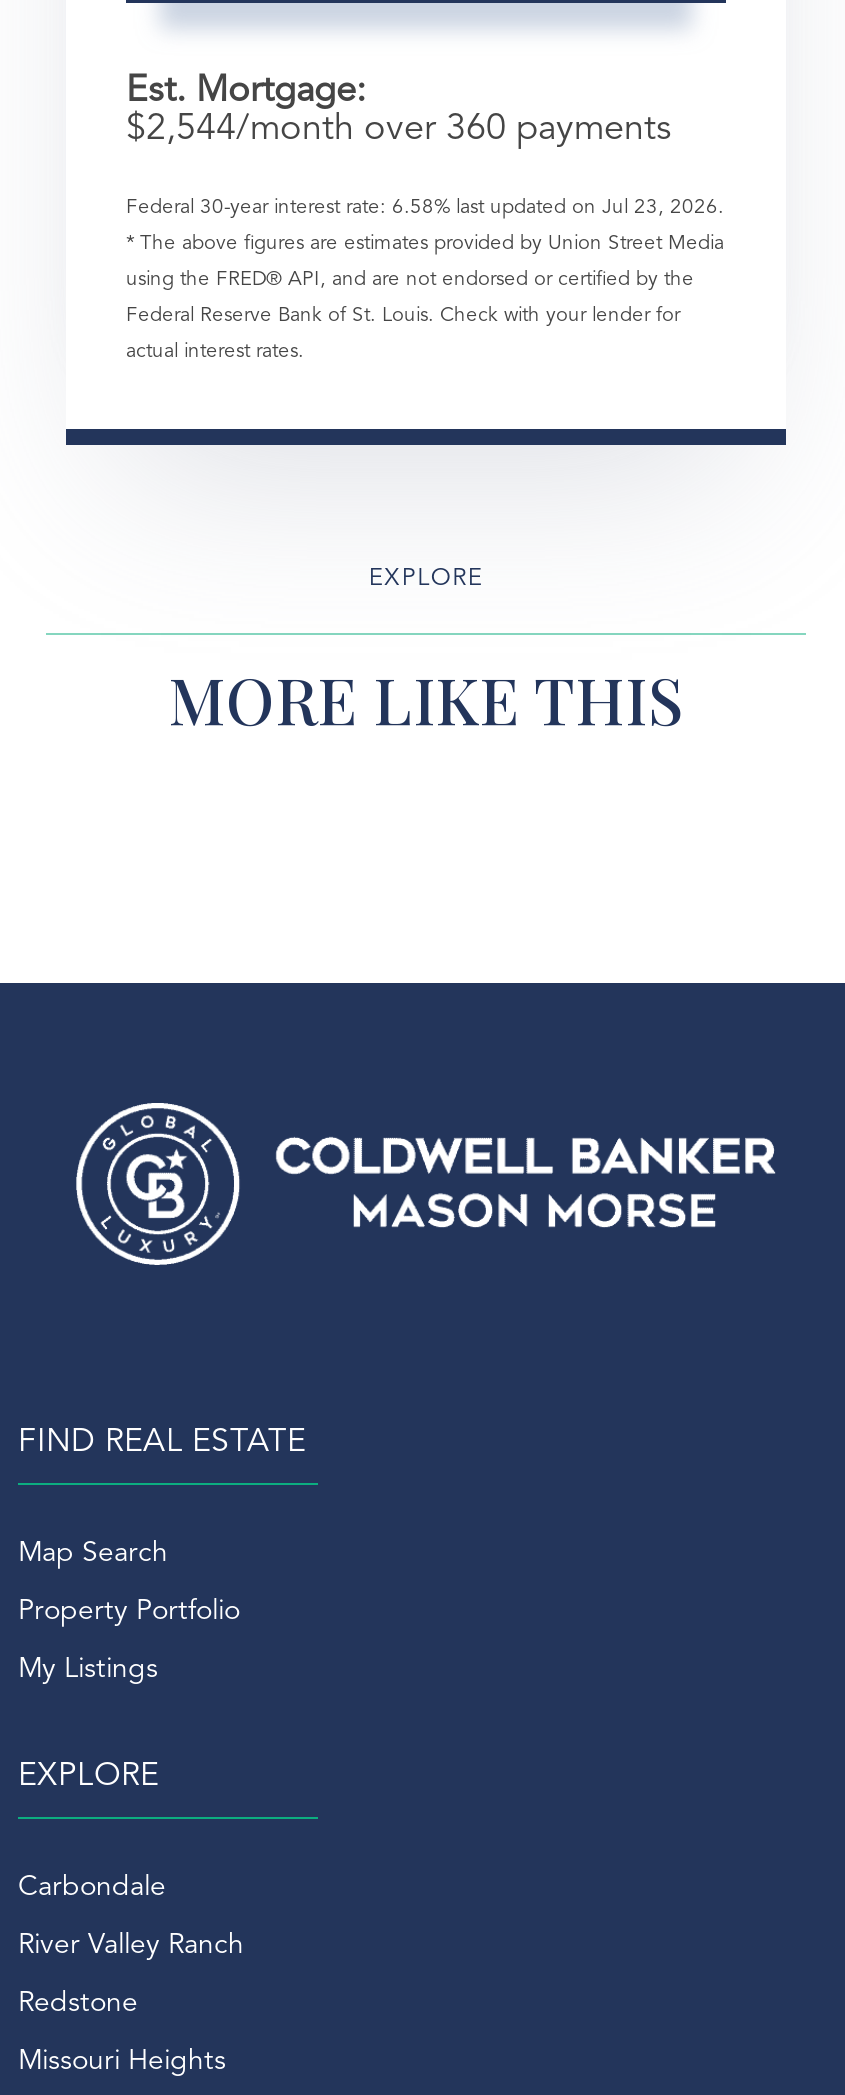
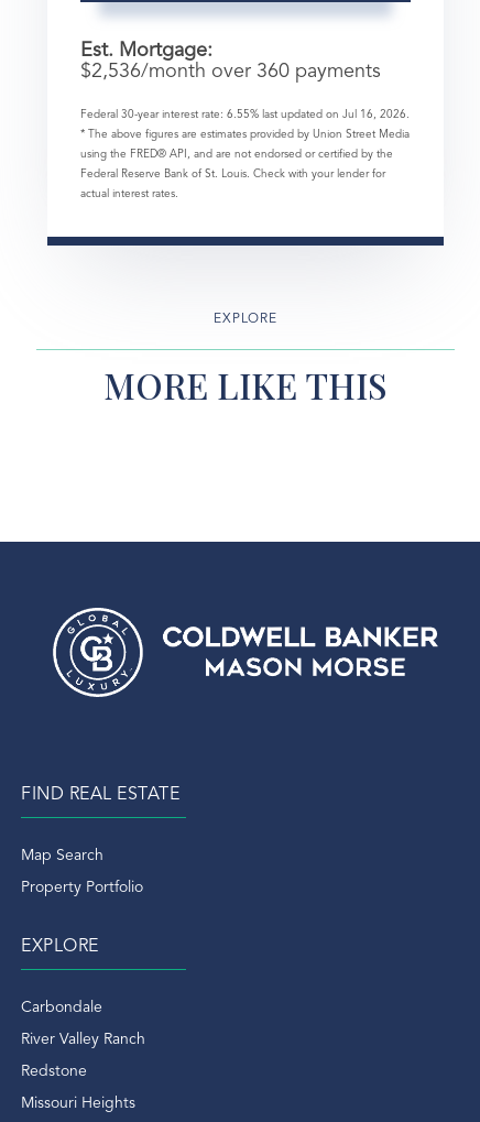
[126,110,672,146] $2,544/month over 360 payments -> [80,61,381,81] $2,536/month over 360 payments
[126,196,724,216] Federal 30-year interest rate: 6.58% last updated on Jul 23, 2026. -> [80,109,410,120] Federal 30-year interest rate: 6.55% last updated on Jul 16, 2026.
[18,1655,158,1683] My Listings -> none

